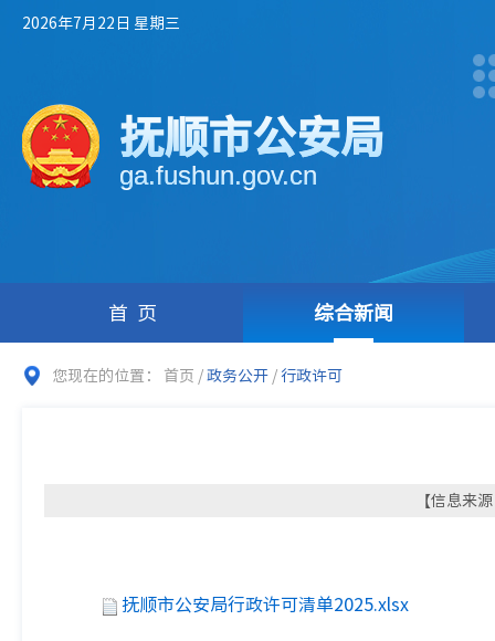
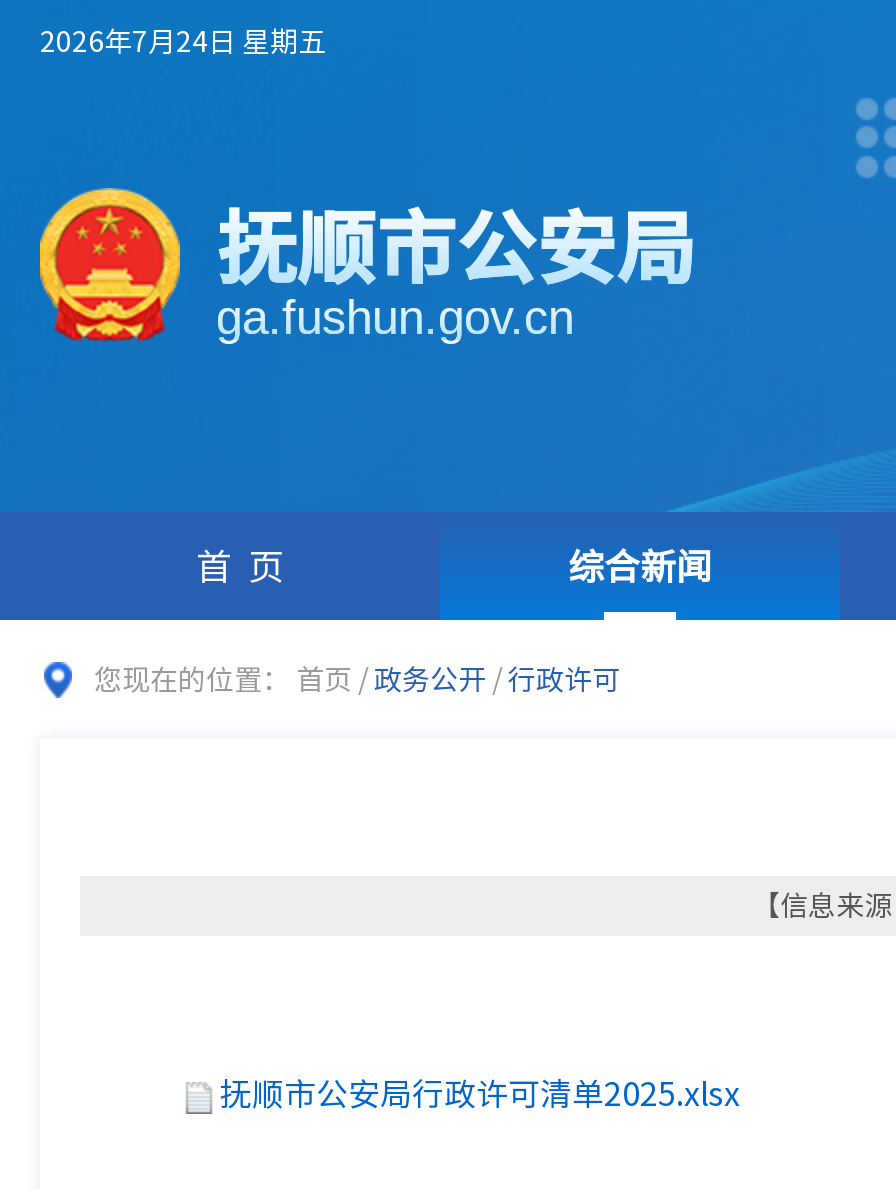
[22,11,180,33] 2026年7月22日 星期三 -> [40,20,326,60] 2026年7月24日 星期五

